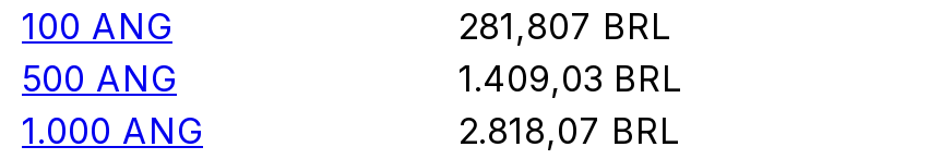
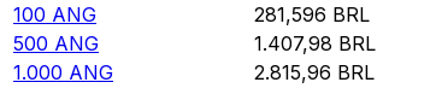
[458,5,670,49] 281,807 BRL -> [254,3,370,27] 281,596 BRL
[458,57,681,101] 1.409,03 BRL -> [254,32,376,56] 1.407,98 BRL
[458,110,679,153] 2.818,07 BRL -> [254,61,375,85] 2.815,96 BRL

